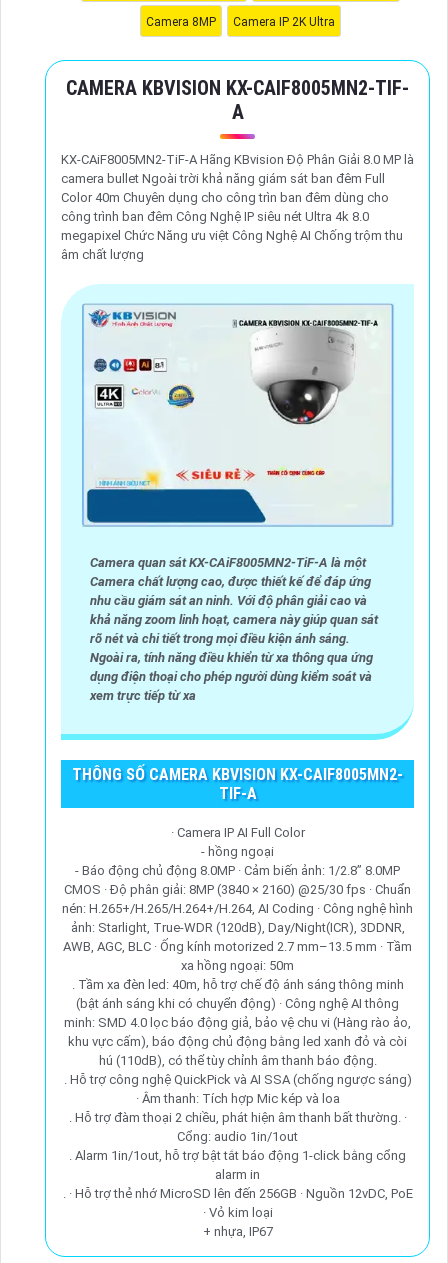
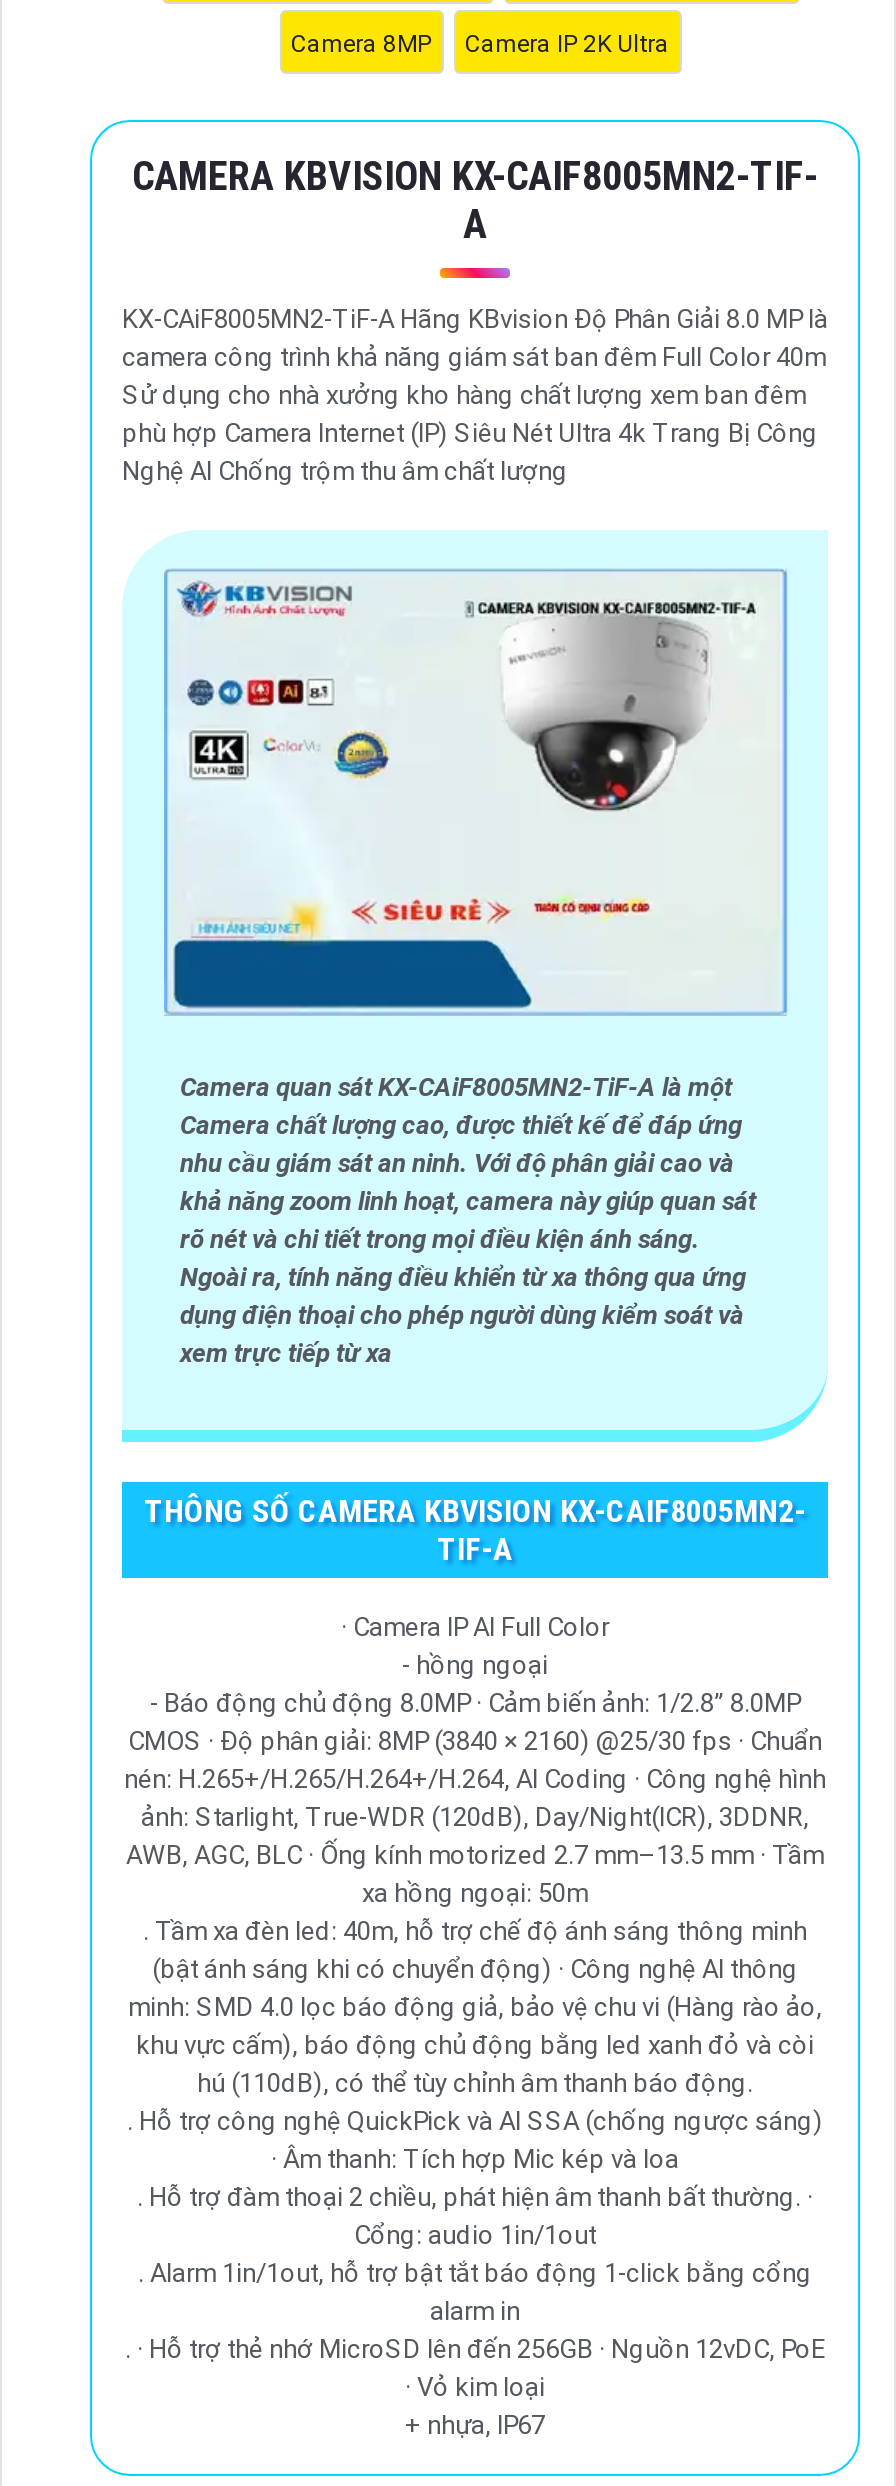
[61,171,403,262] camera bullet Ngoài trời khả năng giám sát ban đêm Full | Color 40m Chuyên dụng cho công trìn ban đêm dùng cho | công trình ban đêm Công Nghệ IP siêu nét Ultra 4k 8.0 | megapixel Chức Năng ưu việt Công Nghệ AI Chống trộm thu | âm chất lượng -> [122,342,826,486] camera công trình khả năng giám sát ban đêm Full Color 40m | Sử dụng cho nhà xưởng kho hàng chất lượng xem ban đêm | phù hợp Camera Internet (IP) Siêu Nét Ultra 4k Trang Bị Công | Nghệ AI Chống trộm thu âm chất lượng

